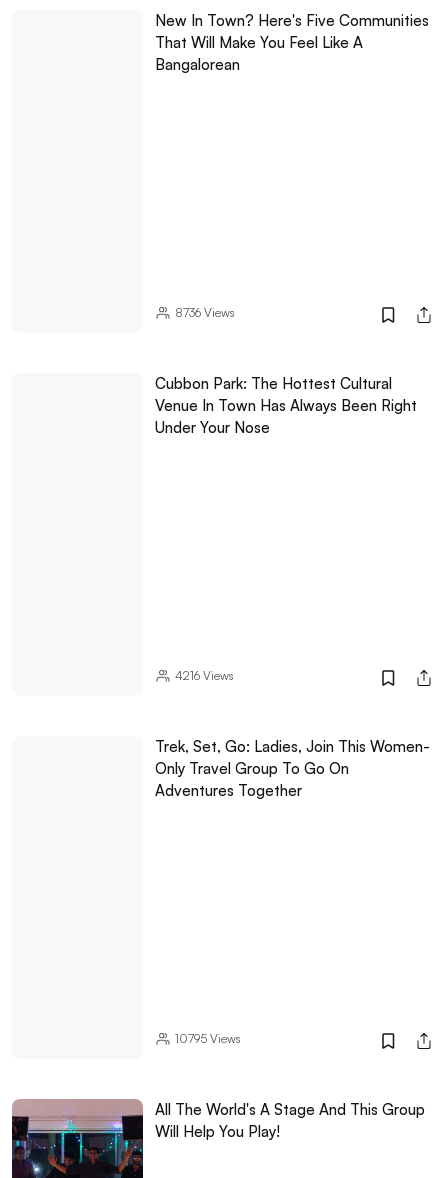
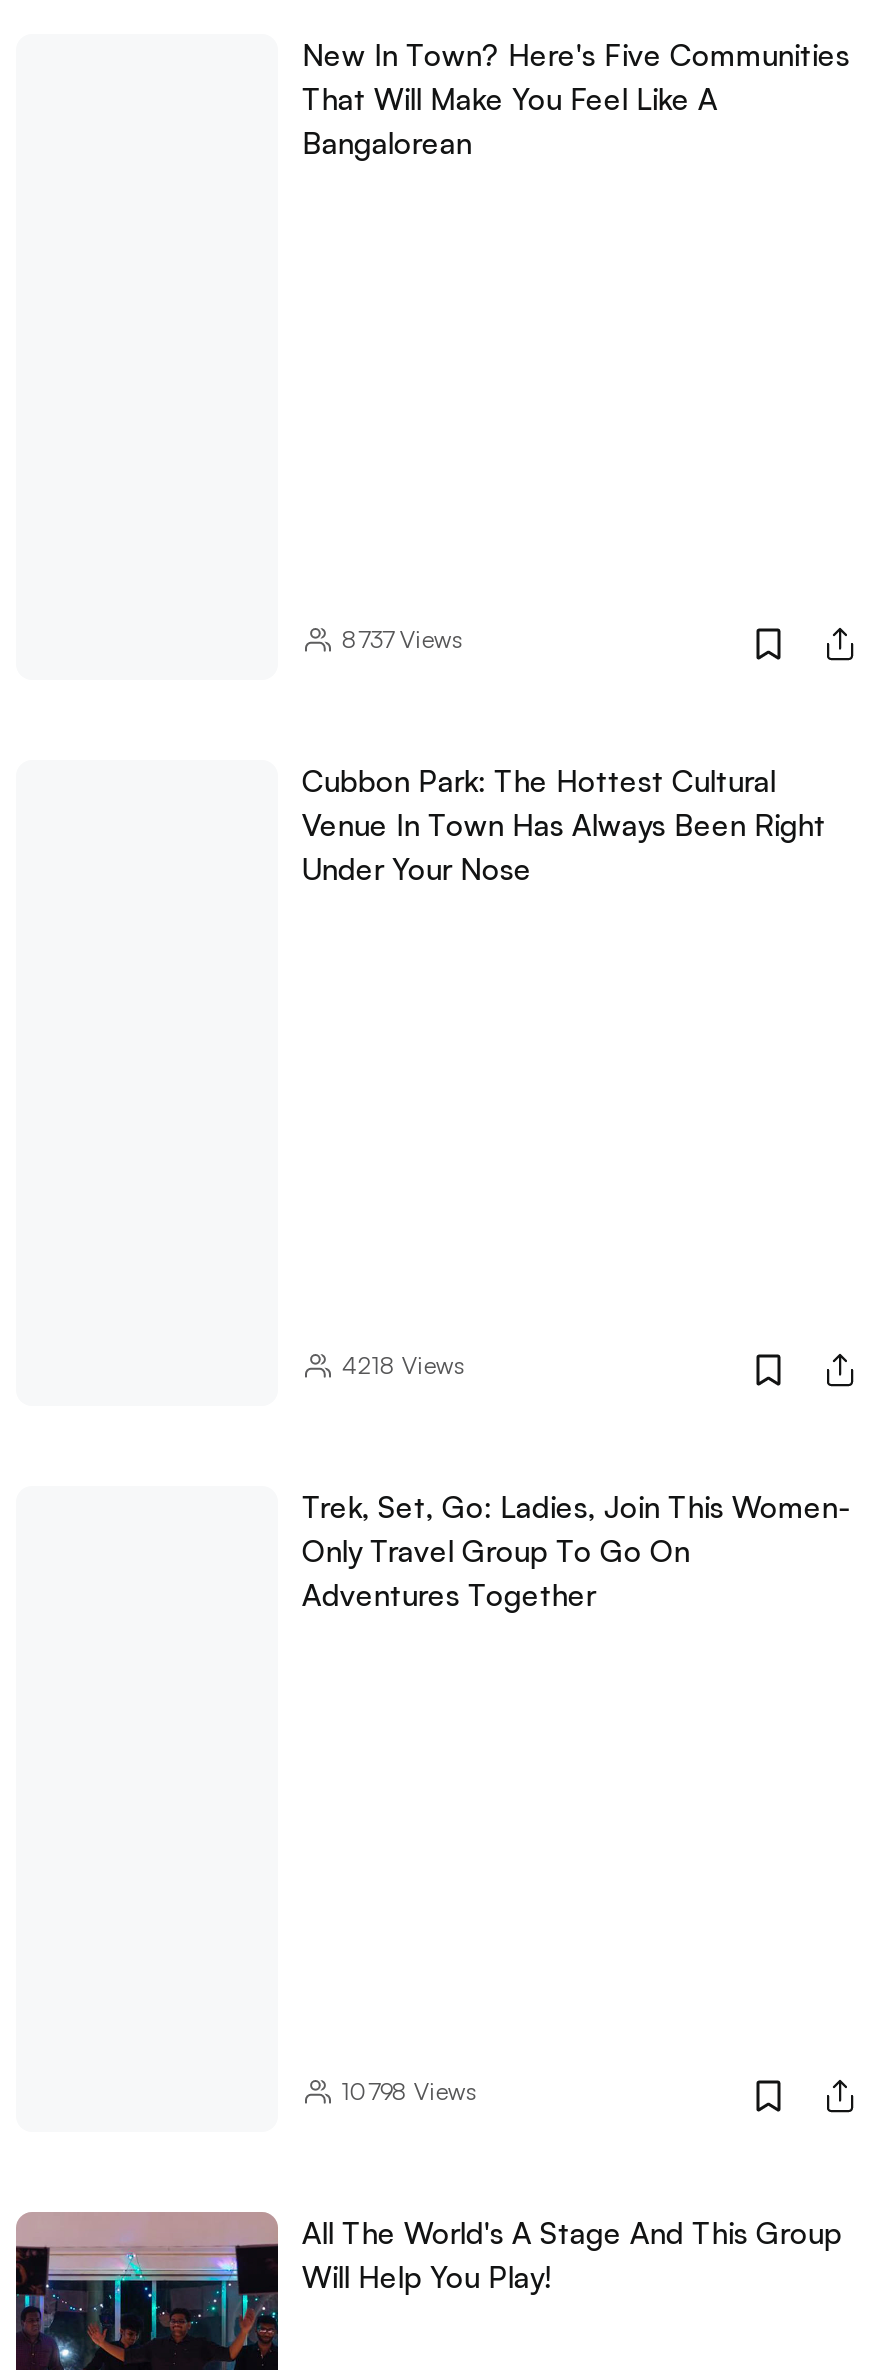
[175,305,235,320] 8736Views -> [342,624,462,654] 8737Views
[175,668,234,683] 4216 Views -> [342,1349,464,1379] 4218 Views
[175,1030,241,1045] 10795 Views -> [342,2075,476,2105] 10798 Views

